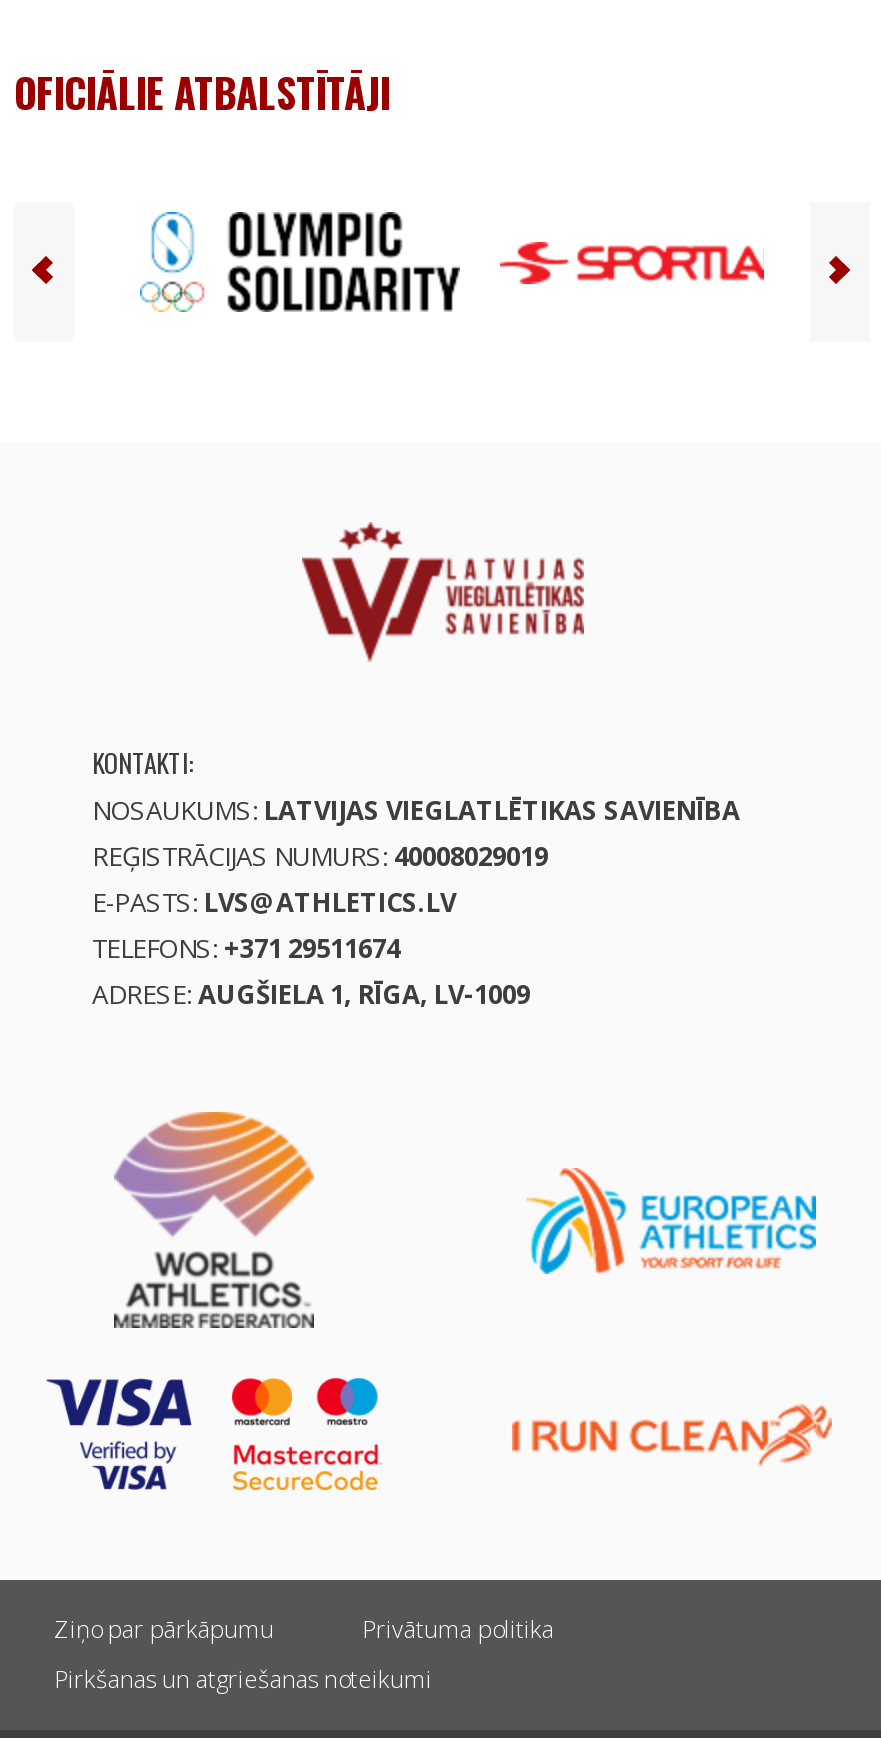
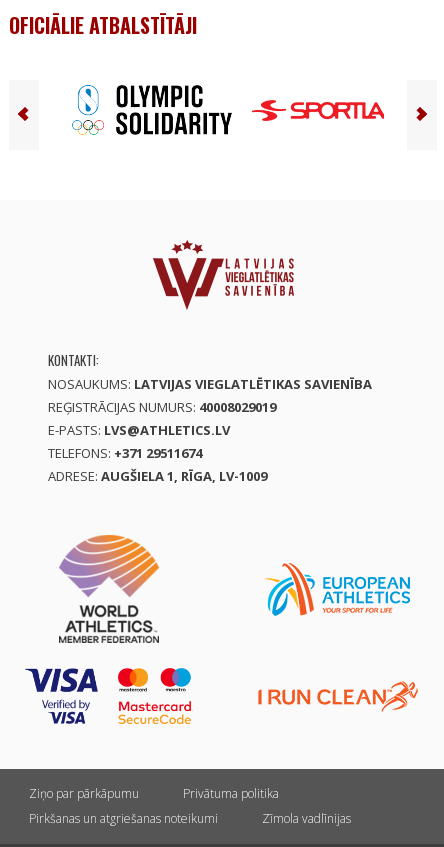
none -> [262,810,351,827] Zīmola vadlīnijas

